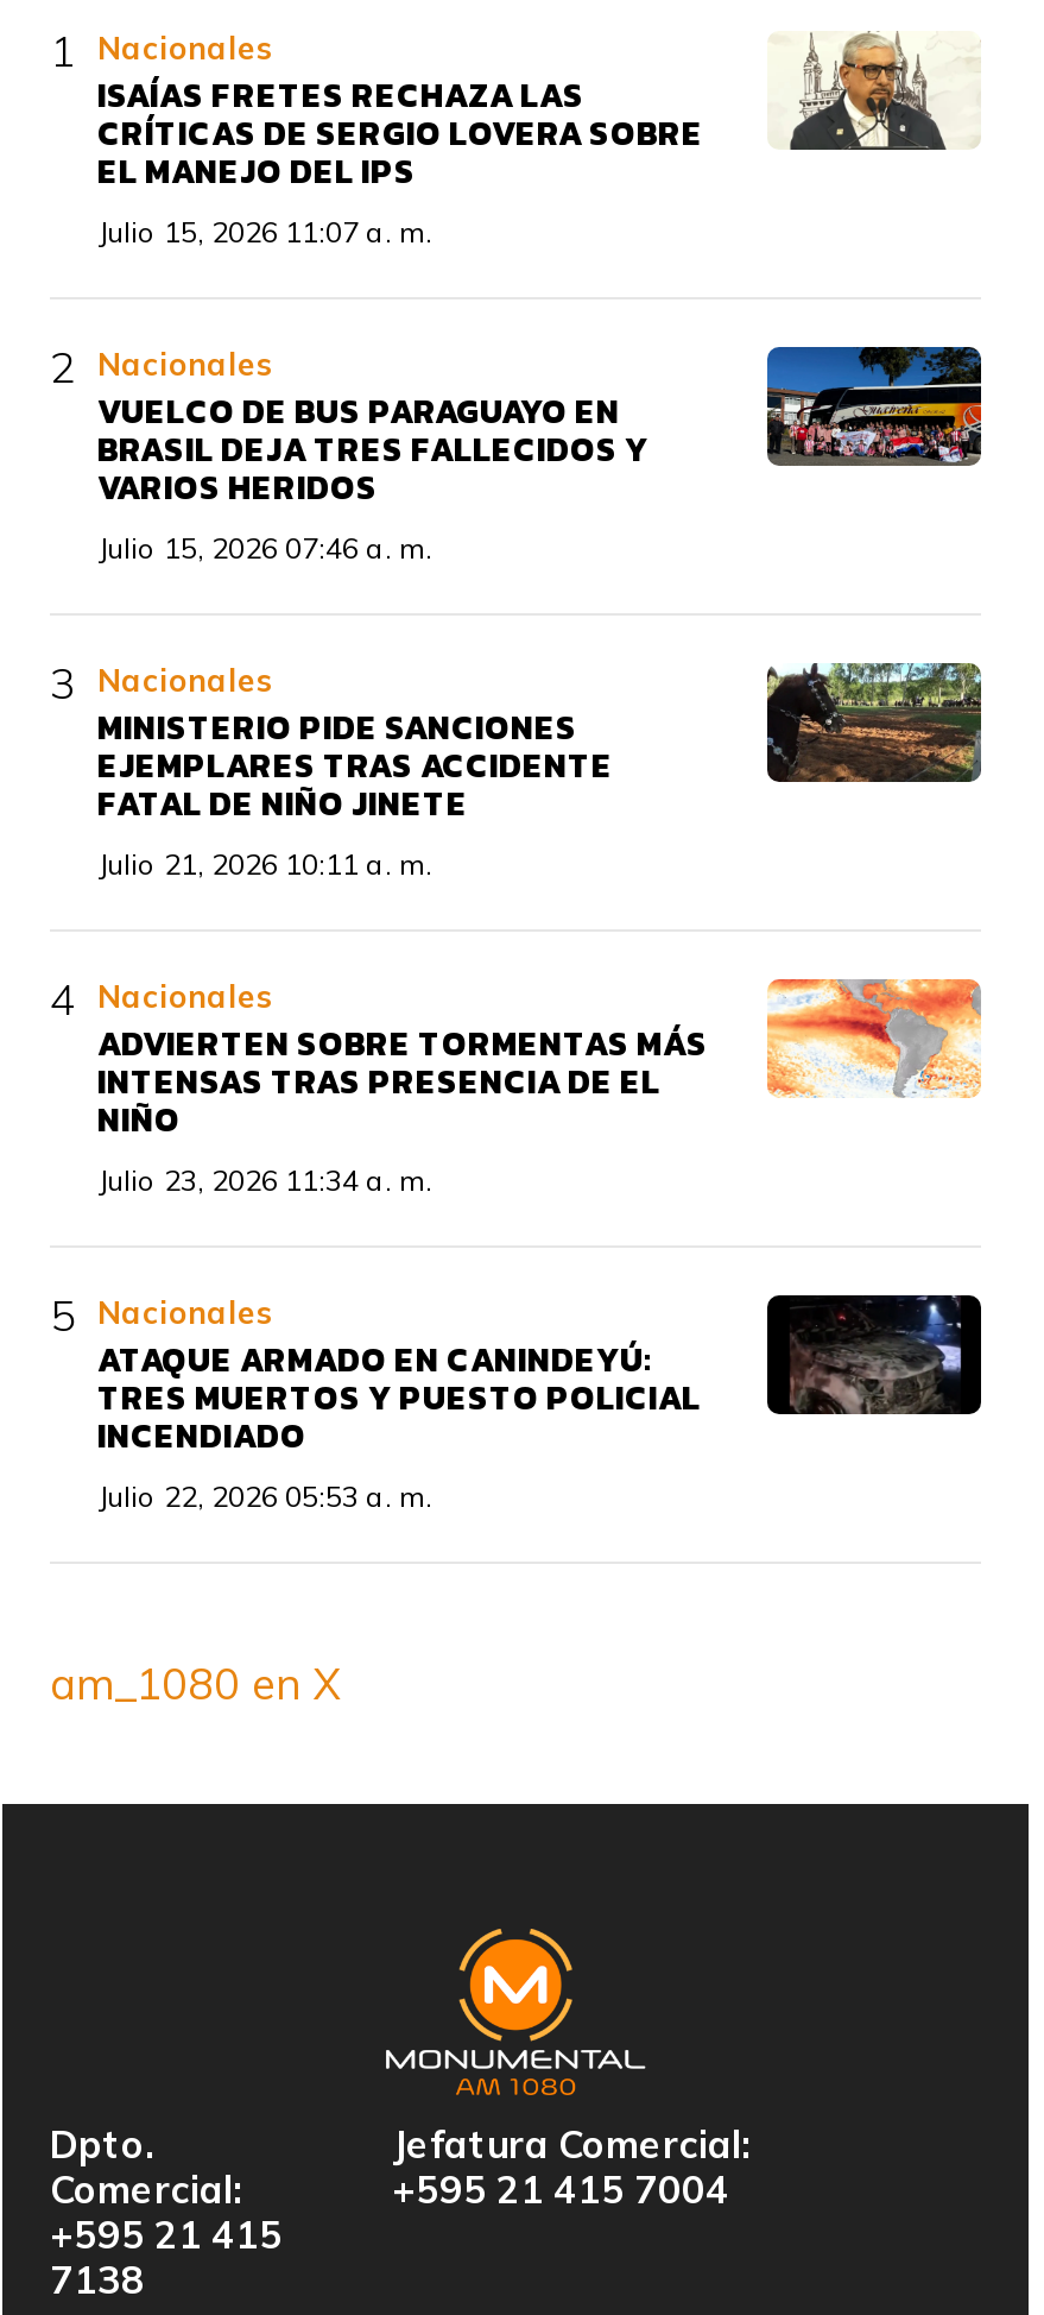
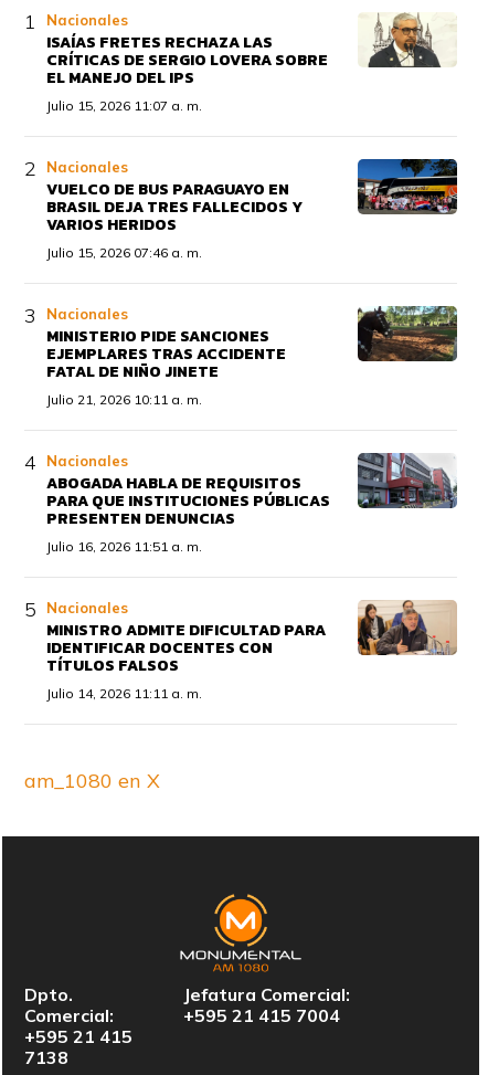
[97,977,983,1197] [image] | ADVIERTEN SOBRE TORMENTAS MÁS | INTENSAS TRAS PRESENCIA DE EL | NIÑO | Julio 23, 2026 11:34 a. m. -> [46,452,458,554] [image] | ABOGADA HABLA DE REQUISITOS | PARA QUE INSTITUCIONES PÚBLICAS | PRESENTEN DENUNCIAS | Julio 16, 2026 11:51 a. m.
[97,1293,983,1514] [image] | ATAQUE ARMADO EN CANINDEYÚ: | TRES MUERTOS Y PUESTO POLICIAL | INCENDIADO | Julio 22, 2026 05:53 a. m. -> [46,599,457,701] [image] | MINISTRO ADMITE DIFICULTAD PARA | IDENTIFICAR DOCENTES CON | TÍTULOS FALSOS | Julio 14, 2026 11:11 a. m.

